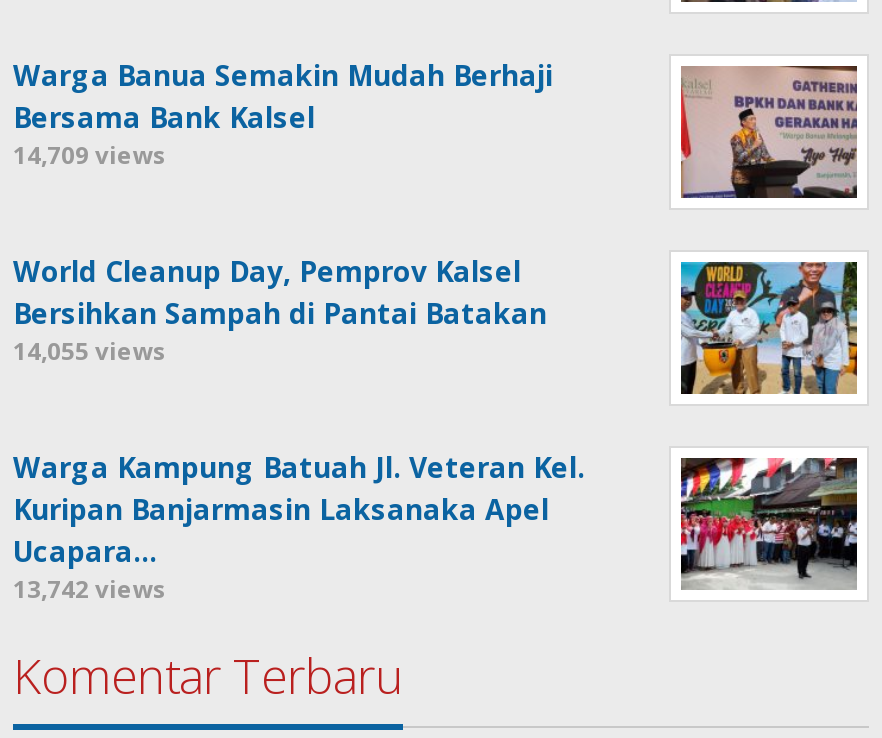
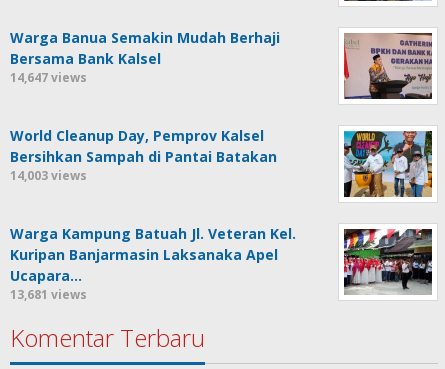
[13,137,167,171] 14,709 views -> [10,68,87,85] 14,647 views
[13,333,167,367] 14,055 views -> [10,166,87,183] 14,003 views
[13,571,167,605] 13,742 views -> [10,285,87,302] 13,681 views

